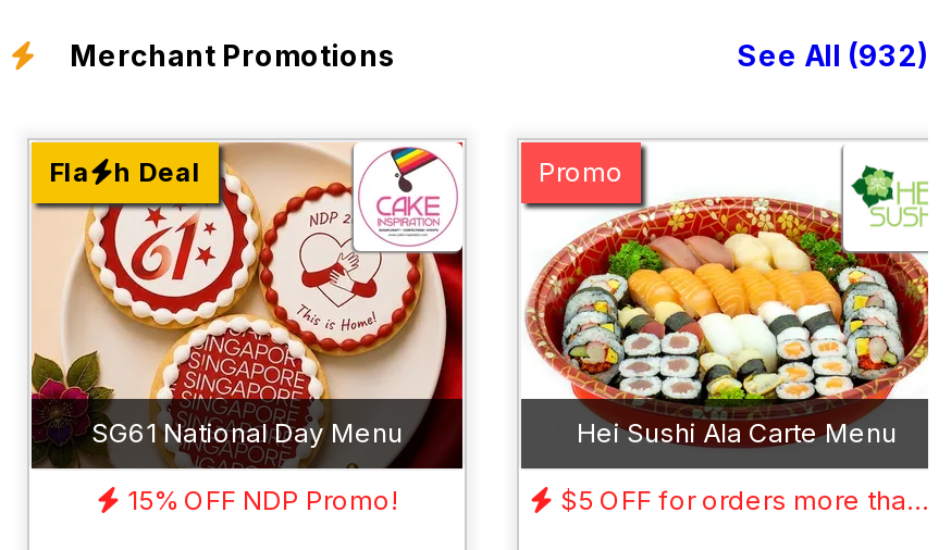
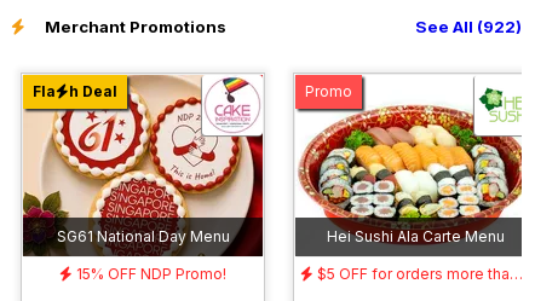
[737,37,928,72] See All (932) -> [415,17,522,36] See All (922)

